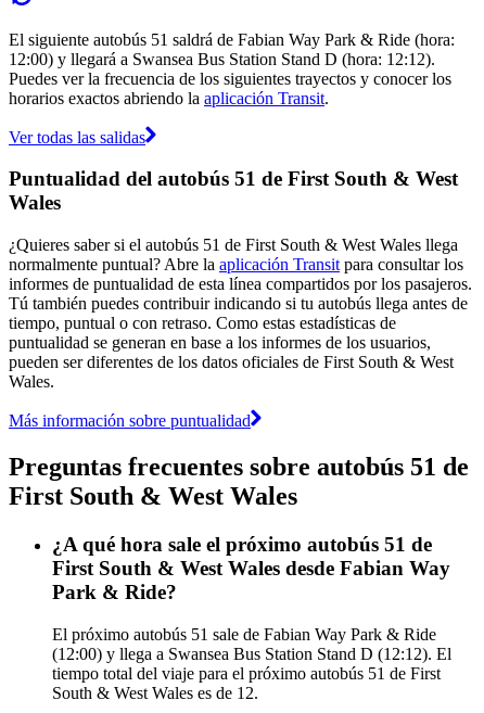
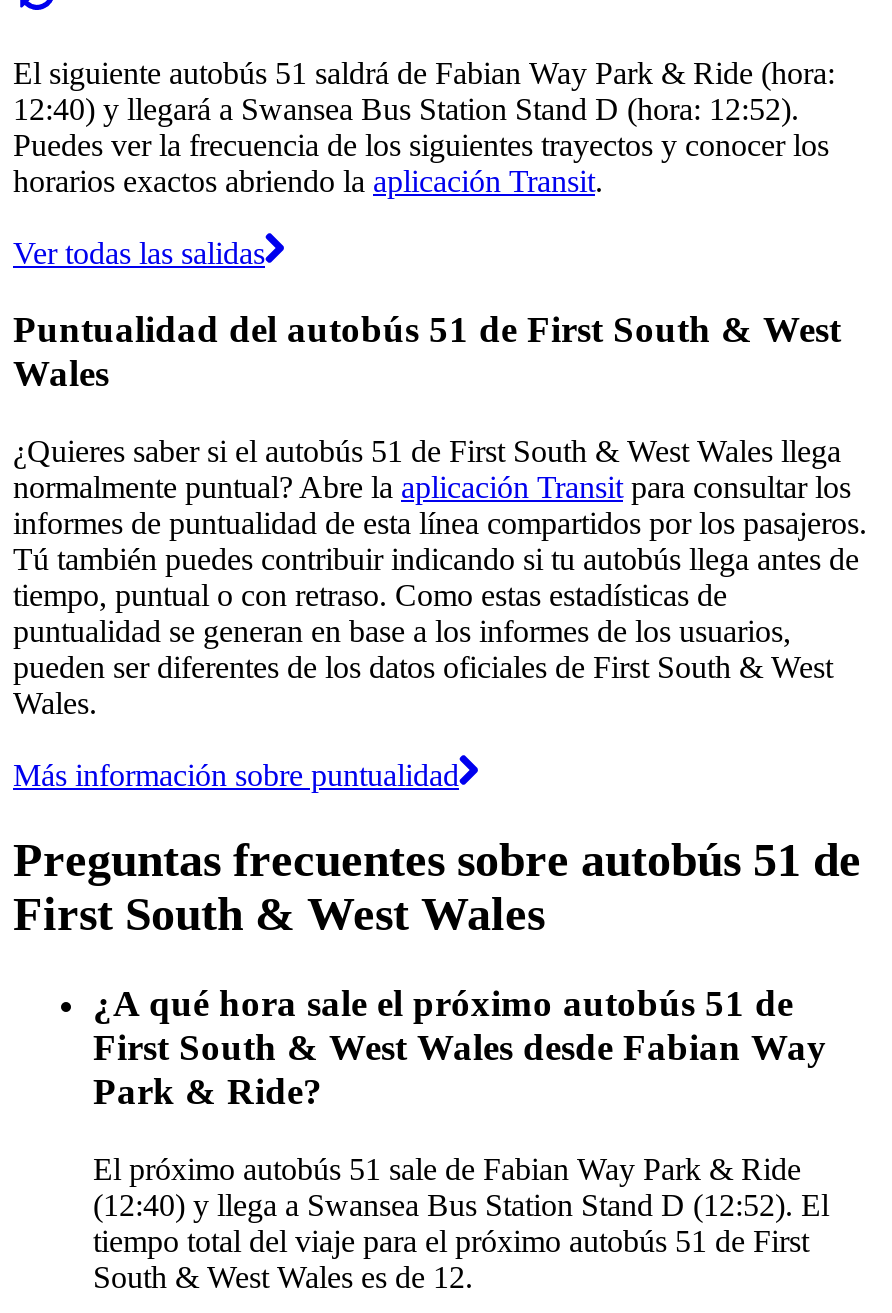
[9,49,435,68] 12:00) y llegará a Swansea Bus Station Stand D (hora: 12:12). -> [13,91,799,125] 12:40) y llegará a Swansea Bus Station Stand D (hora: 12:52).
[52,644,451,663] (12:00) y llega a Swansea Bus Station Stand D (12:12). El -> [93,1187,829,1221] (12:40) y llega a Swansea Bus Station Stand D (12:52). El

